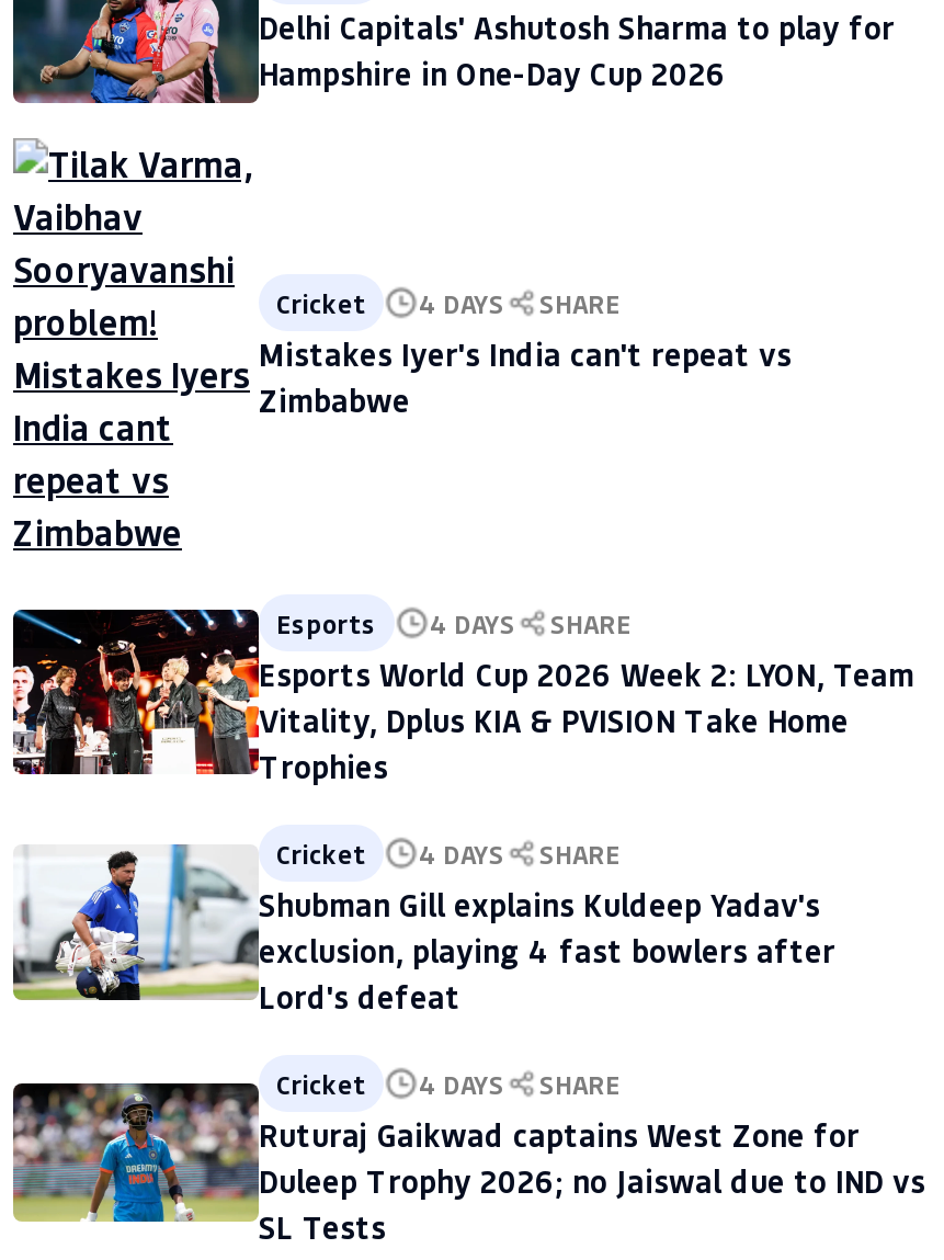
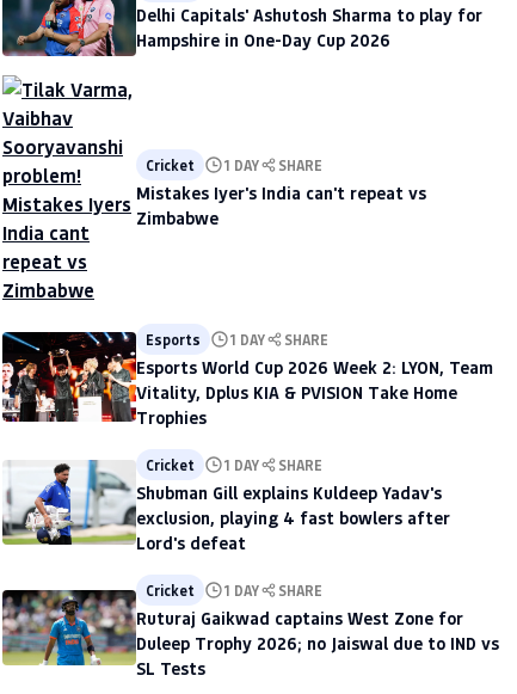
[276,286,621,321] Cricket 4 DAYS SHARE -> [146,156,322,175] Cricket 1 DAY SHARE
[276,606,632,641] Esports 4 DAYS SHARE -> [146,330,328,349] Esports 1 DAY SHARE
[276,836,621,871] Cricket 4 DAYS SHARE -> [146,455,322,474] Cricket 1 DAY SHARE
[276,1066,621,1101] Cricket 4 DAYS SHARE -> [146,581,322,600] Cricket 1 DAY SHARE

